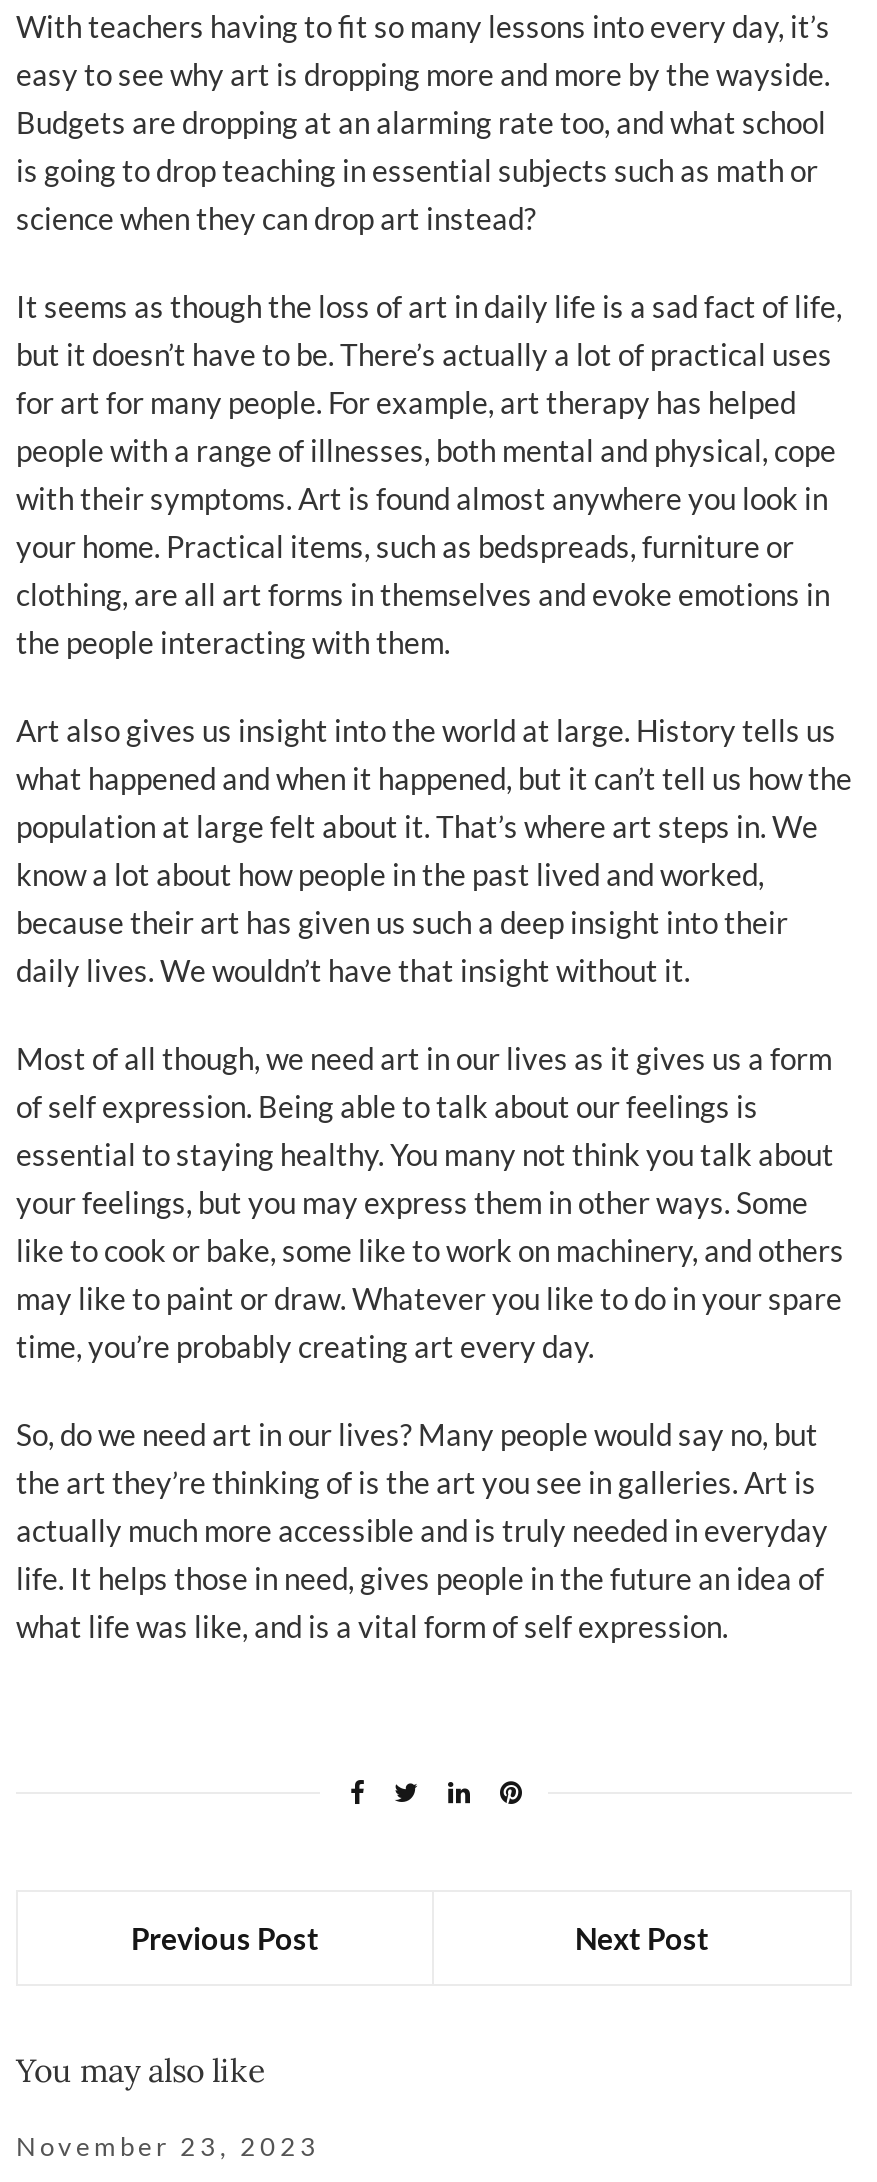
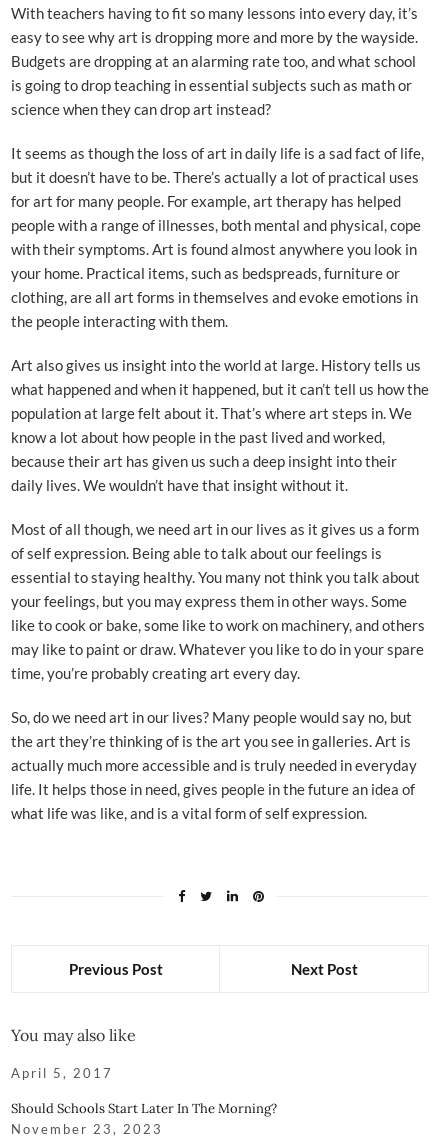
none -> [11,1065,277,1117] April 5, 2017 | Should Schools Start Later In The Morning?

